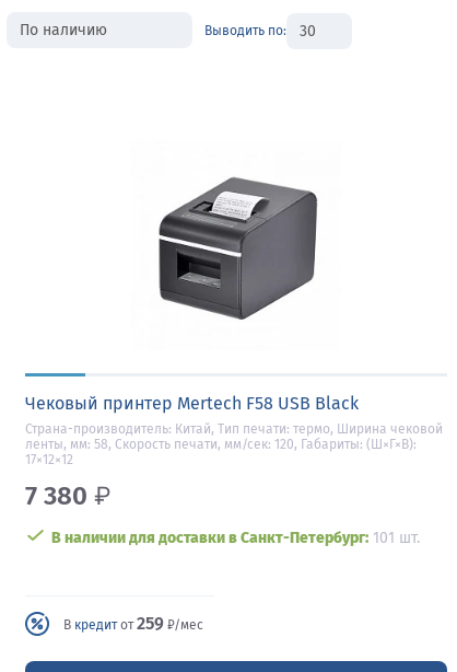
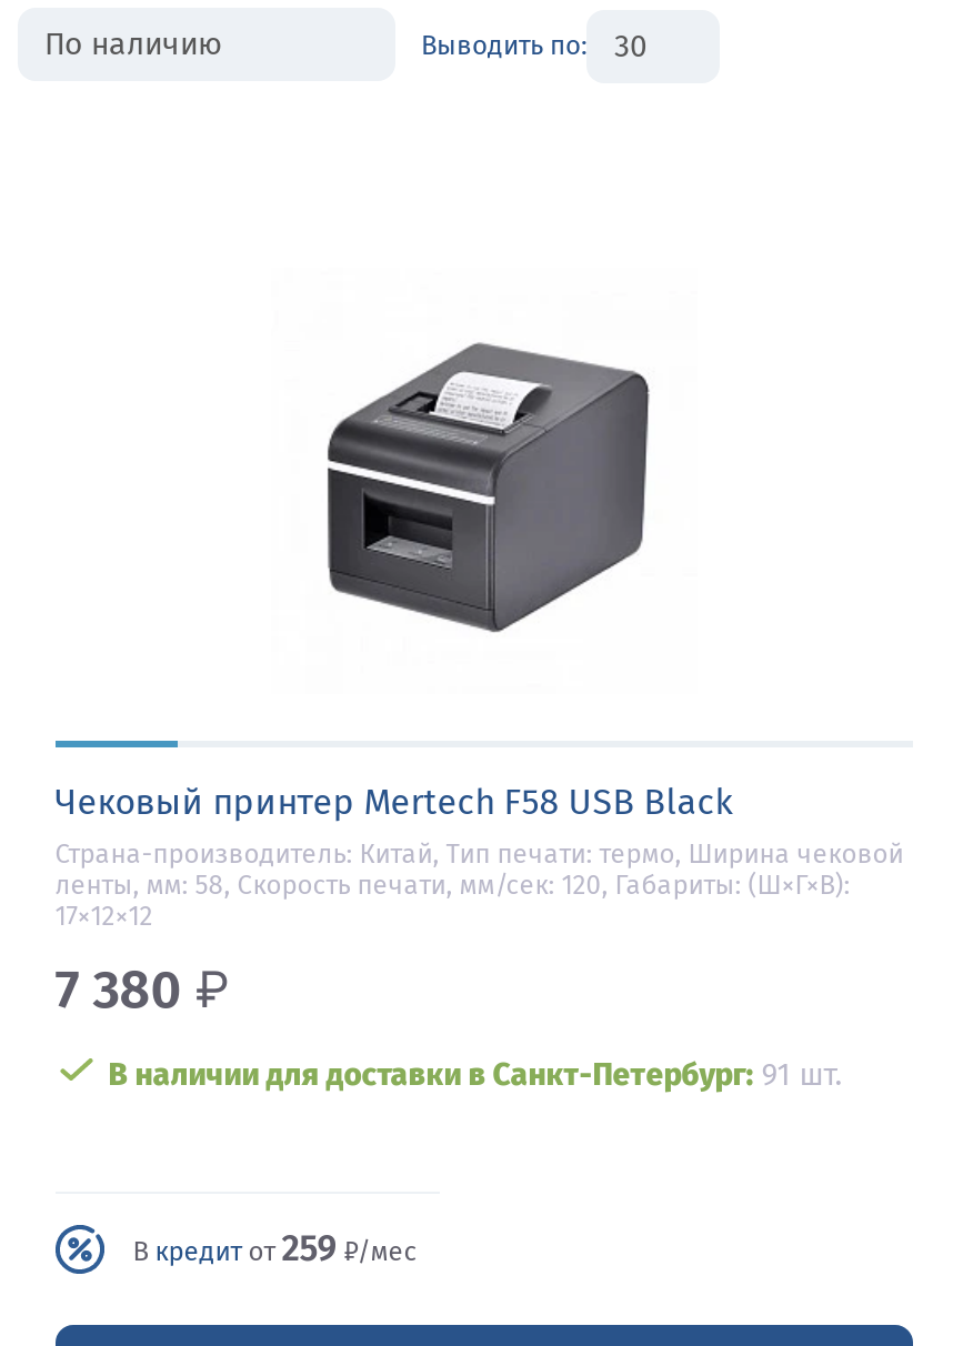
[51,529,420,547] В наличии для доставки в Санкт-Петербург: 101 шт. -> [108,1056,841,1094] В наличии для доставки в Санкт-Петербург: 91 шт.

